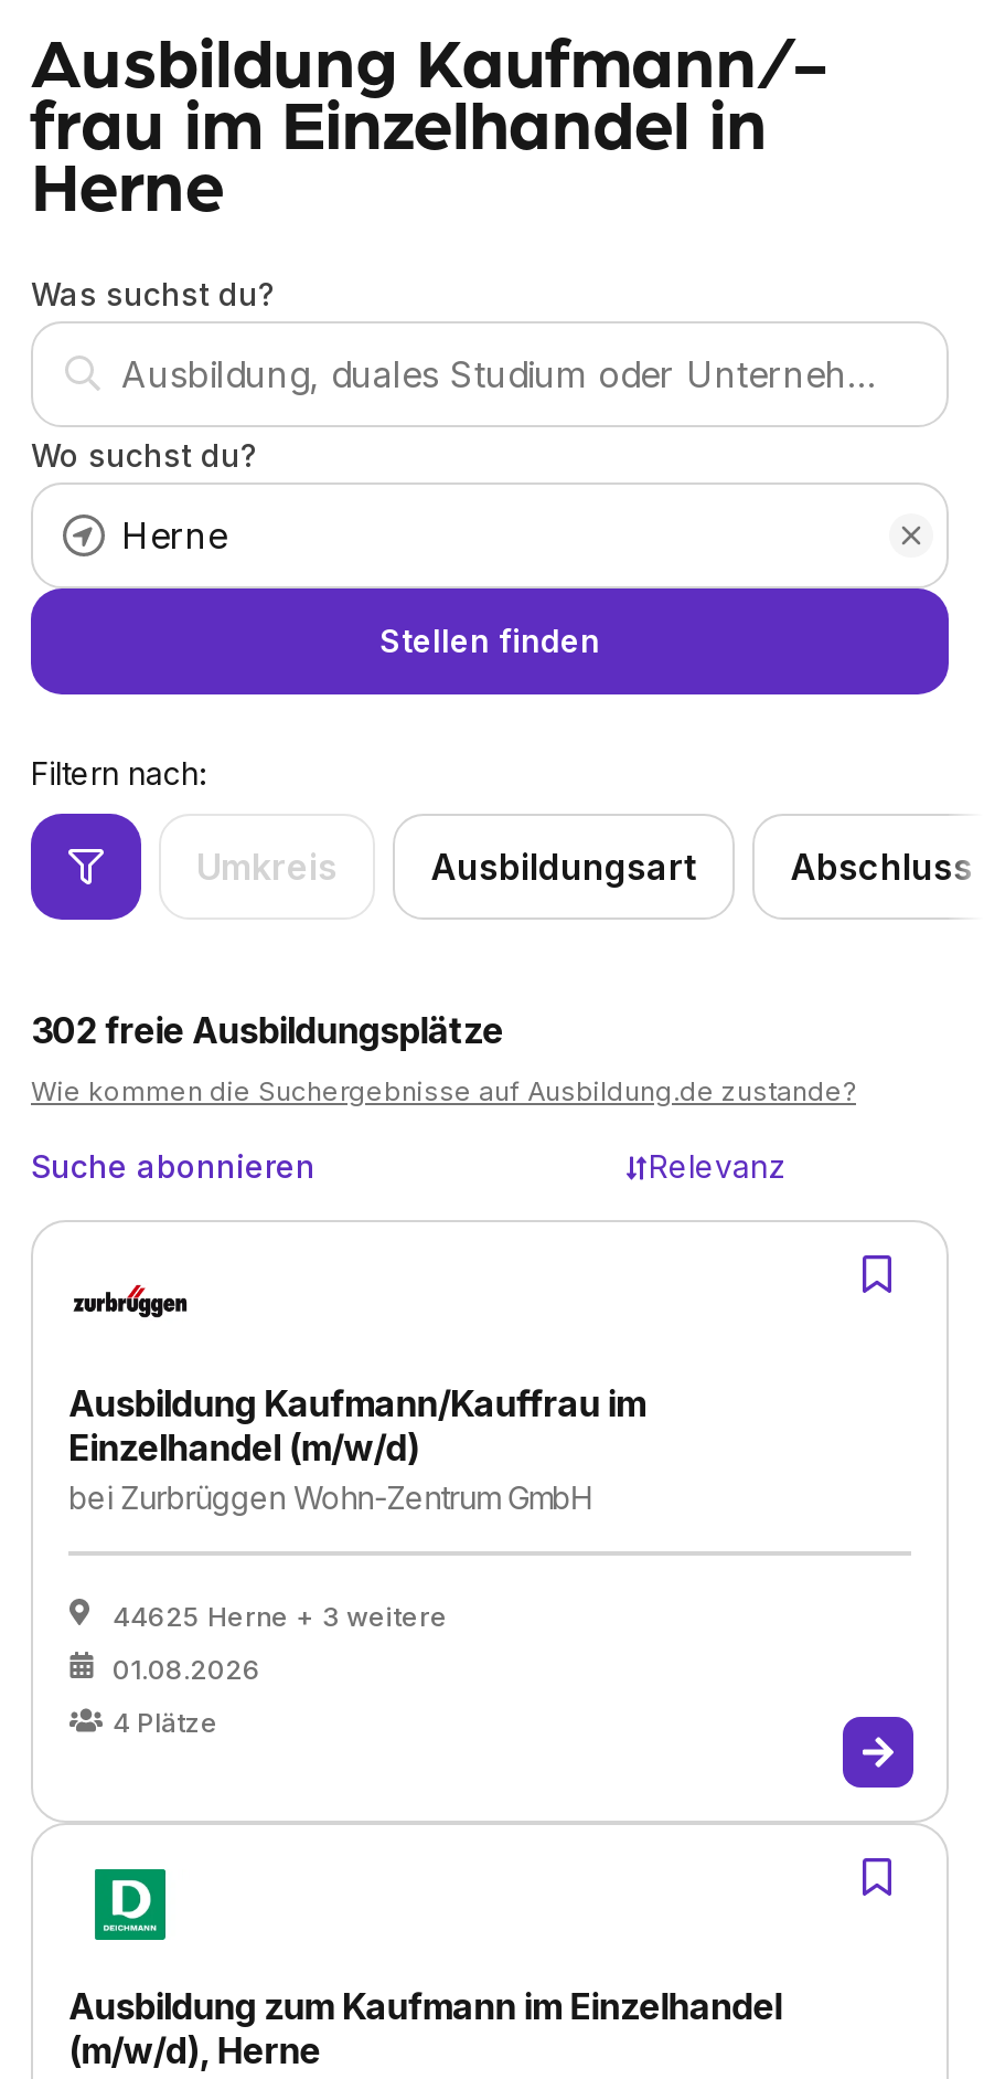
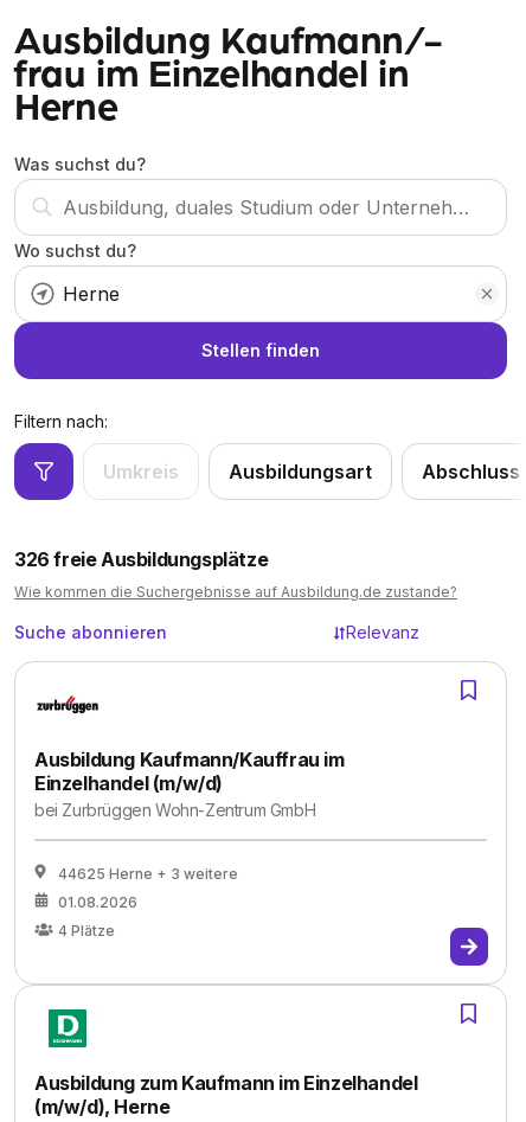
[31,1008,503,1052] 302 freie Ausbildungsplätze -> [14,547,268,571] 326 freie Ausbildungsplätze

